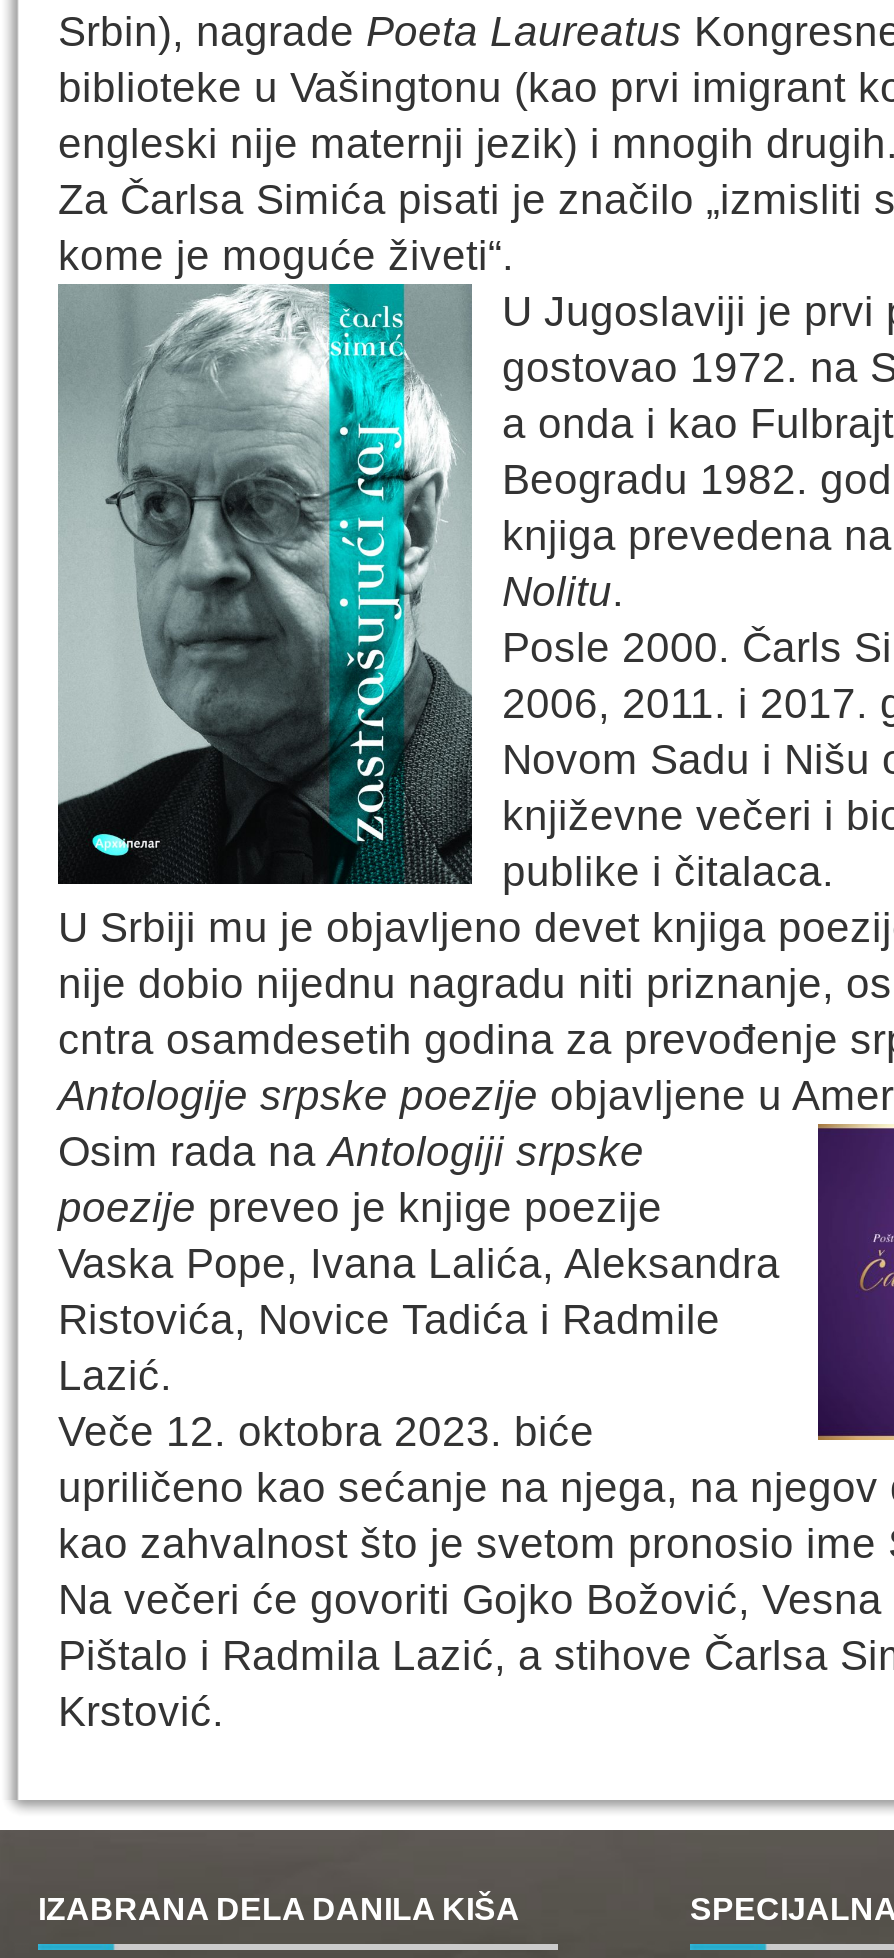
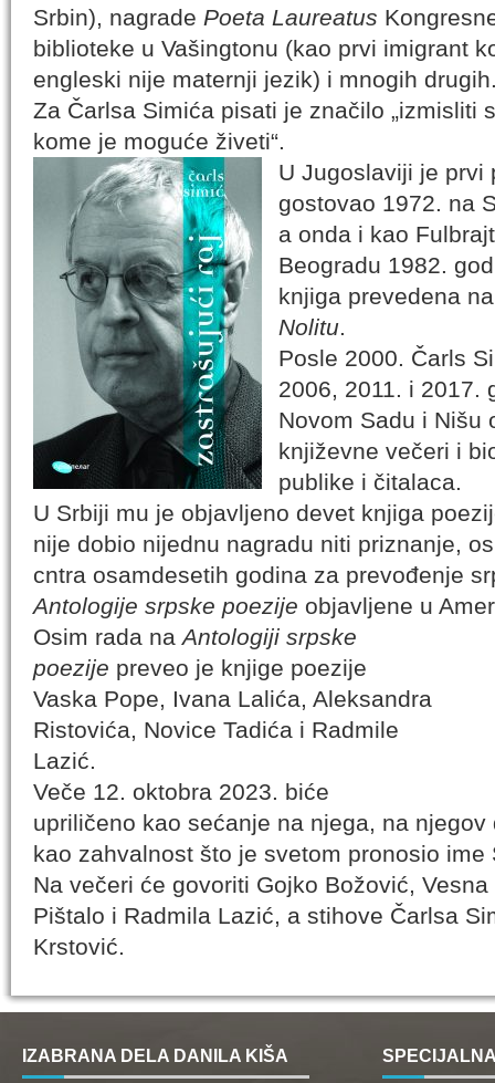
[816,1124,888,1442] [image] -> none

